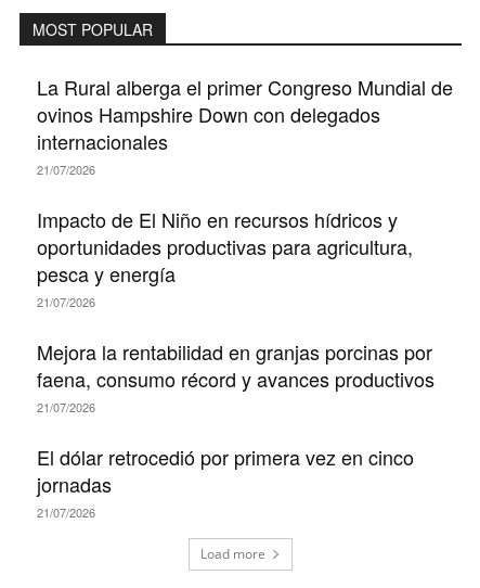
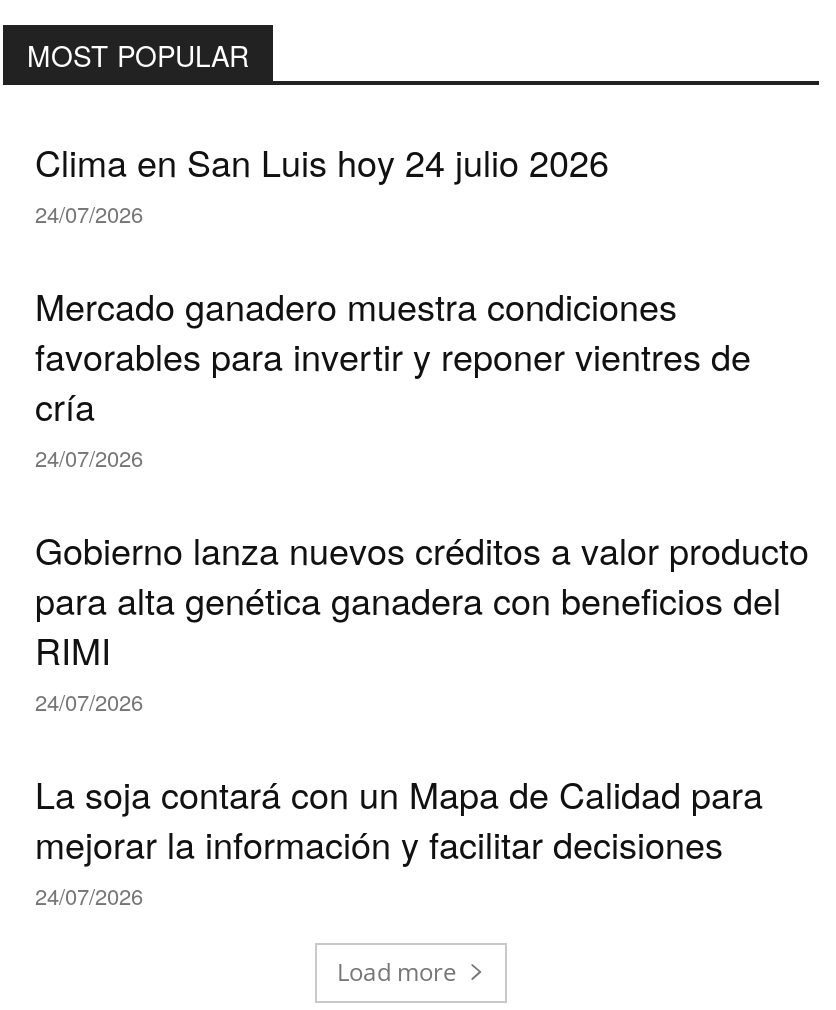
[37,72,453,178] La Rural alberga el primer Congreso Mundial de | ovinos Hampshire Down con delegados | internacionales | 21/07/2026 -> [35,134,609,228] Clima en San Luis hoy 24 julio 2026 | 24/07/2026
[37,205,413,310] Impacto de El Niño en recursos hídricos y | oportunidades productivas para agricultura, | pesca y energía | 21/07/2026 -> [35,278,751,472] Mercado ganadero muestra condiciones | favorables para invertir y reponer vientres de | cría | 24/07/2026
[37,337,434,415] Mejora la rentabilidad en granjas porcinas por | faena, consumo récord y avances productivos | 21/07/2026 -> [35,522,809,716] Gobierno lanza nuevos créditos a valor producto | para alta genética ganadera con beneficios del | RIMI | 24/07/2026
[37,442,414,520] El dólar retrocedió por primera vez en cinco | jornadas | 21/07/2026 -> [35,766,763,910] La soja contará con un Mapa de Calidad para | mejorar la información y facilitar decisiones | 24/07/2026

